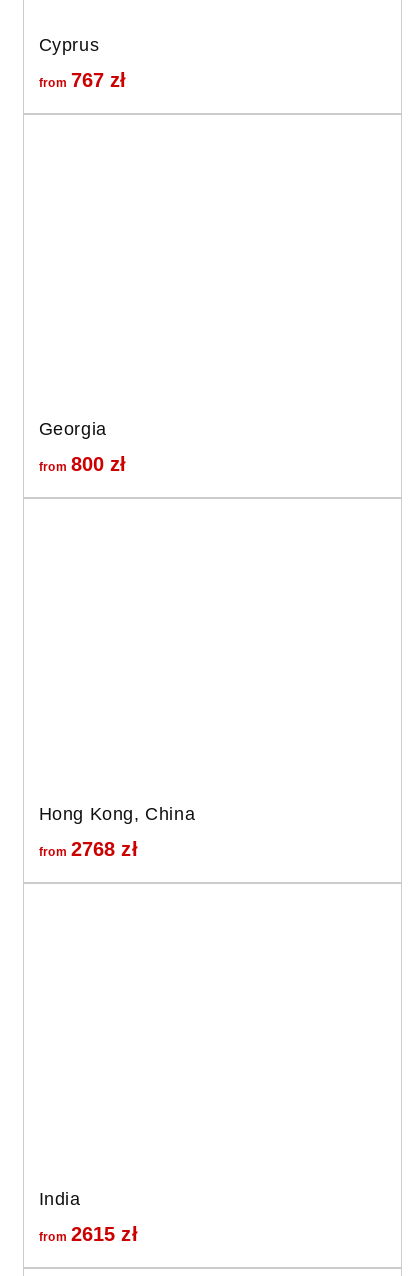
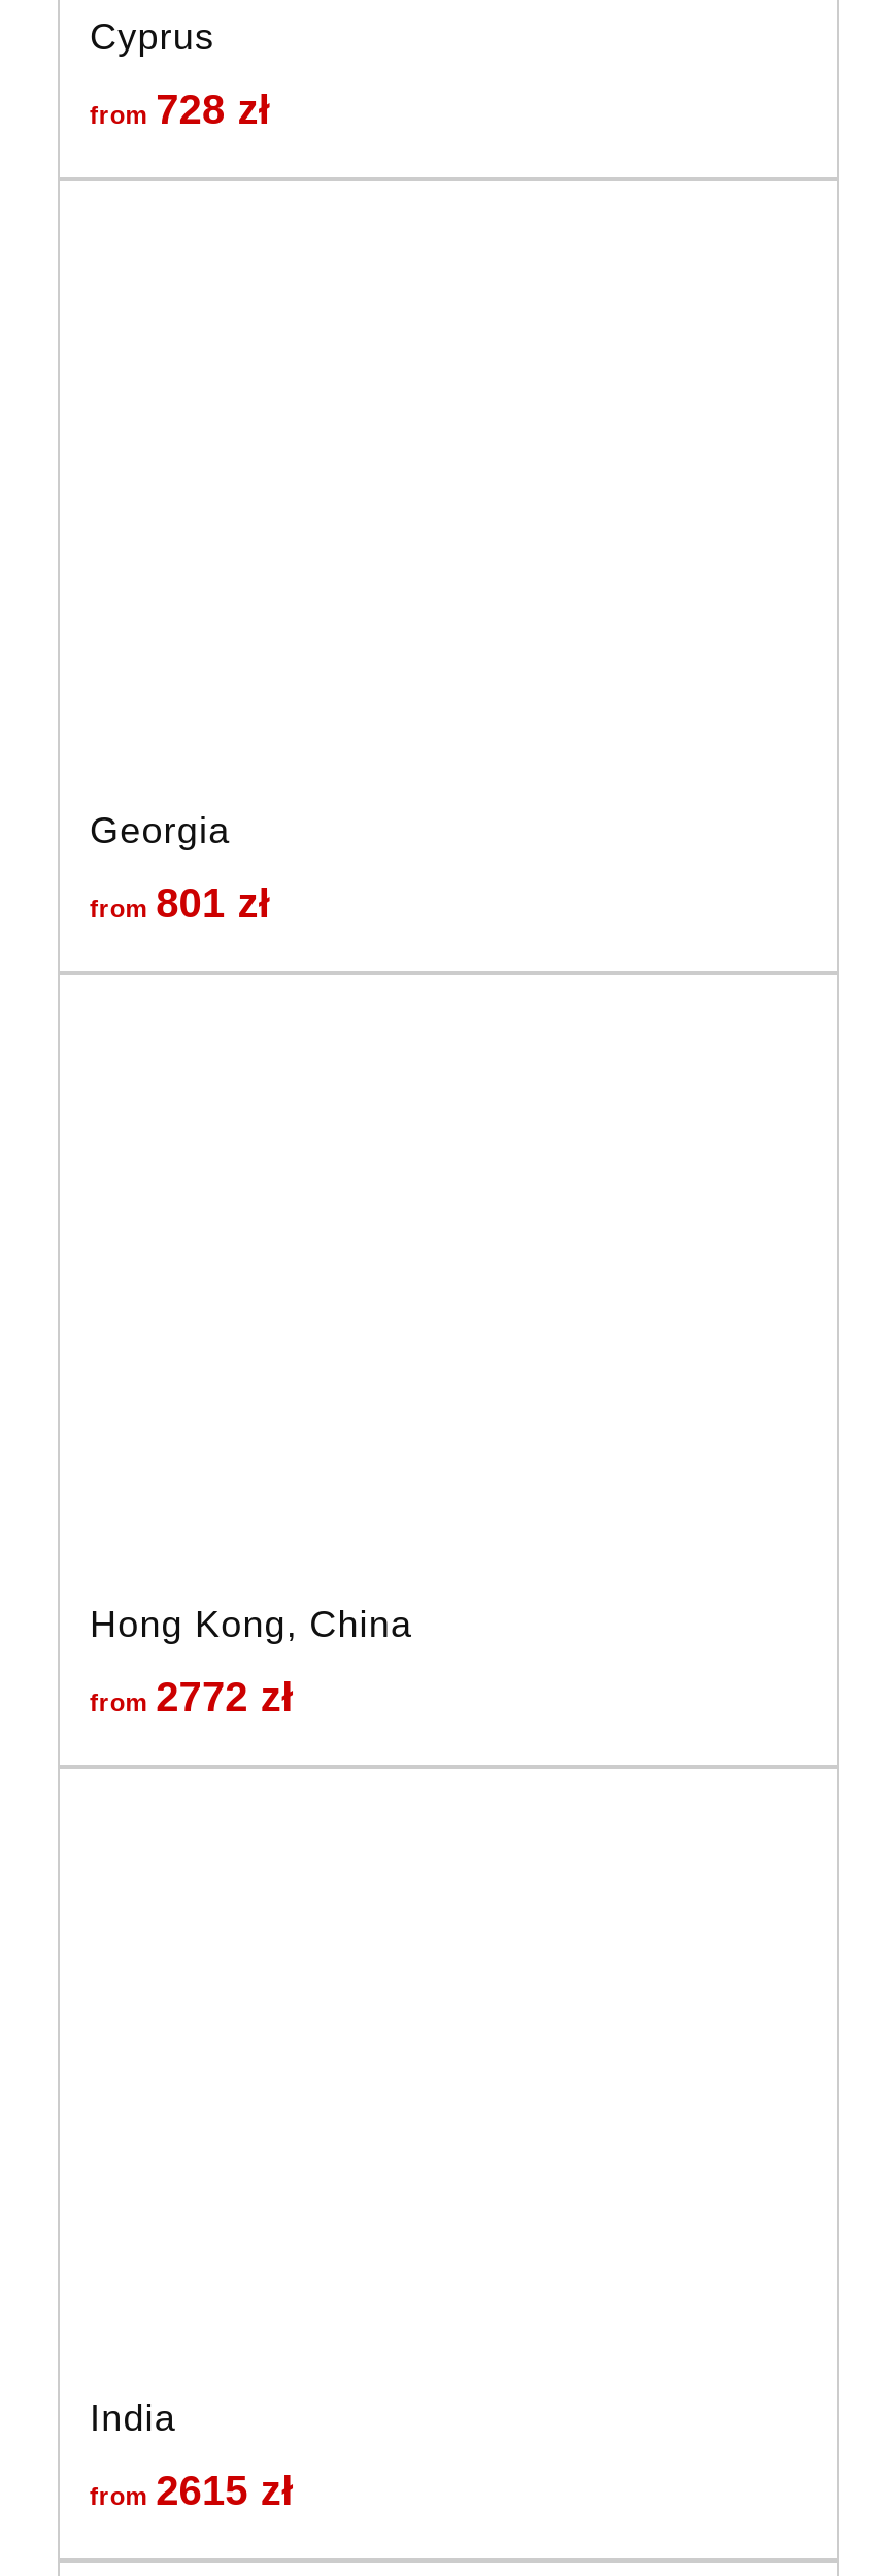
[38,69,127,91] from 767 zł -> [90,87,271,132] from 728 zł
[38,453,127,475] from 800 zł -> [90,880,271,925] from 801 zł
[38,838,138,860] from 2768 zł -> [90,1673,294,1719] from 2772 zł

